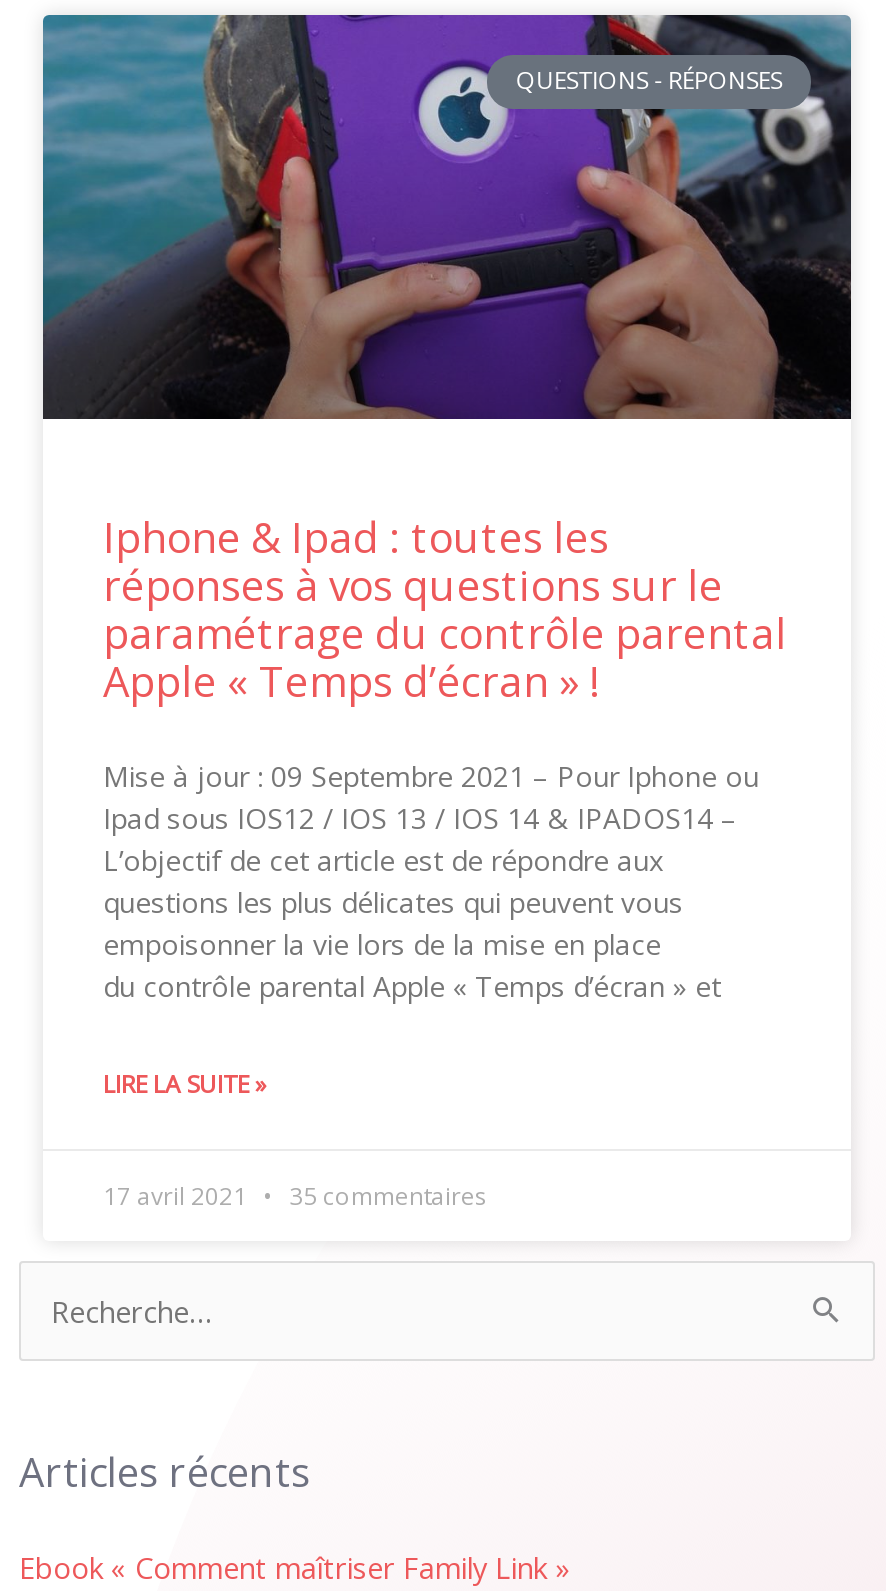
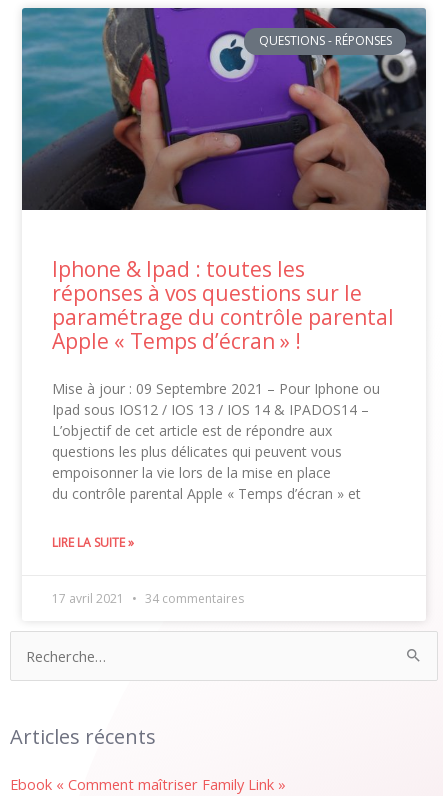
[283,1179,487,1213] 35 commentaires -> [142,590,244,607] 34 commentaires

